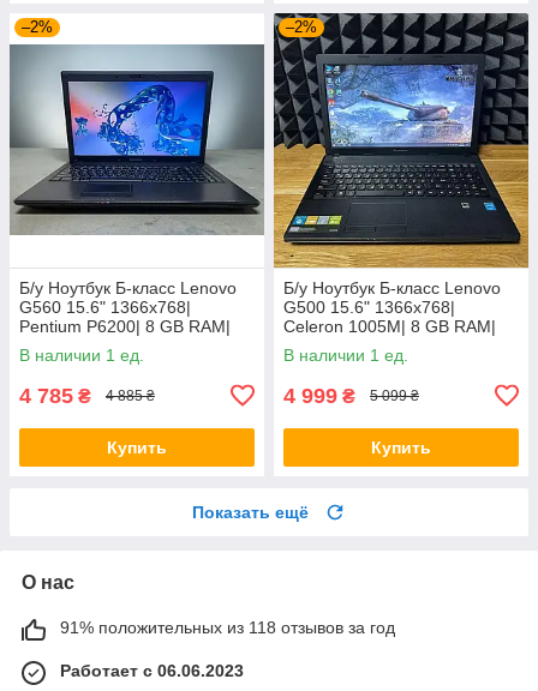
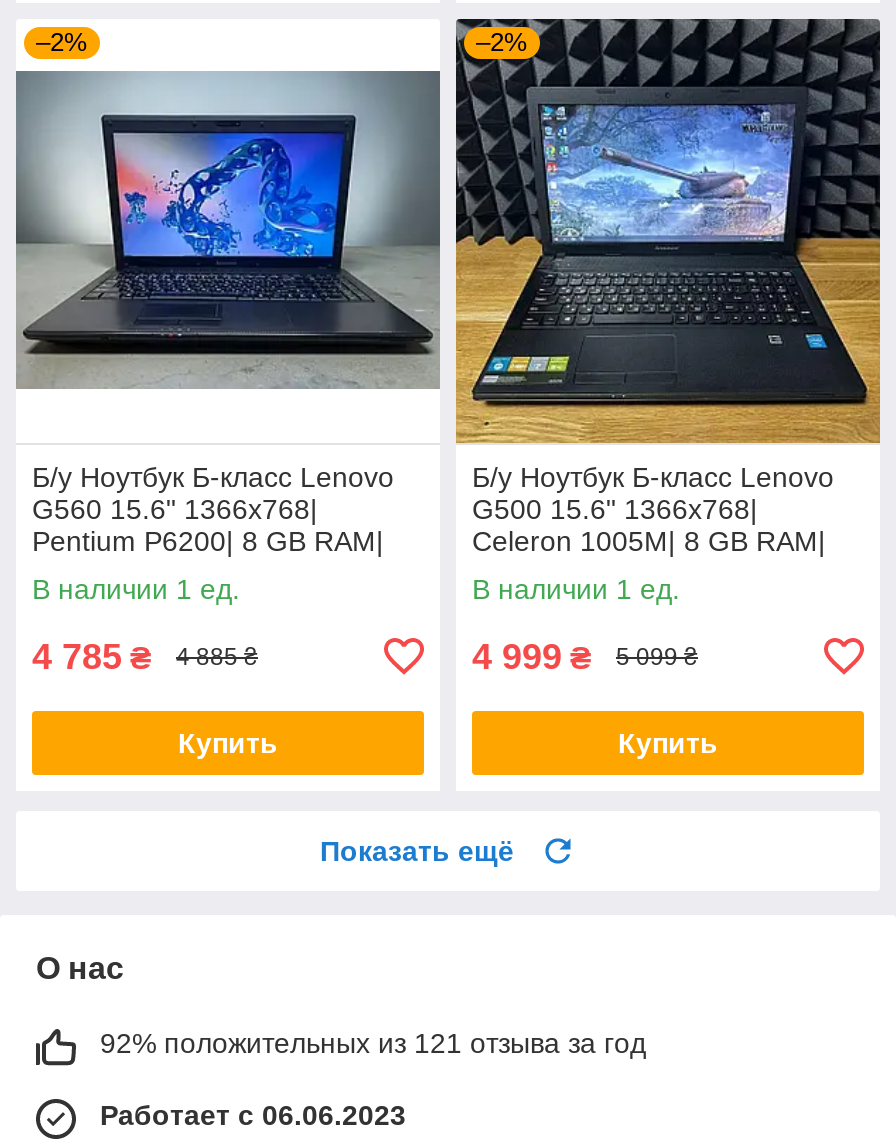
[60,618,395,637] 91% положительных из 118 отзывов за год -> [100,1027,646,1059] 92% положительных из 121 отзыва за год

